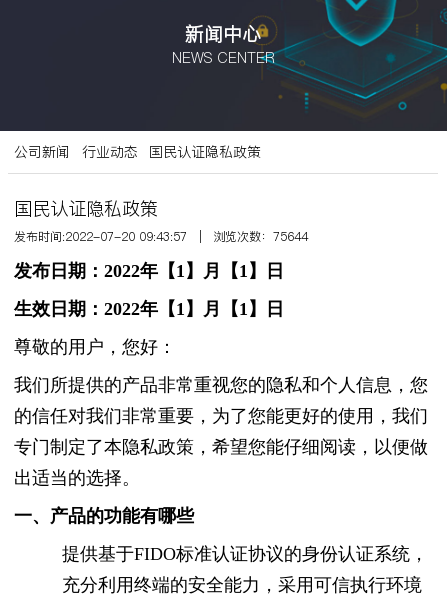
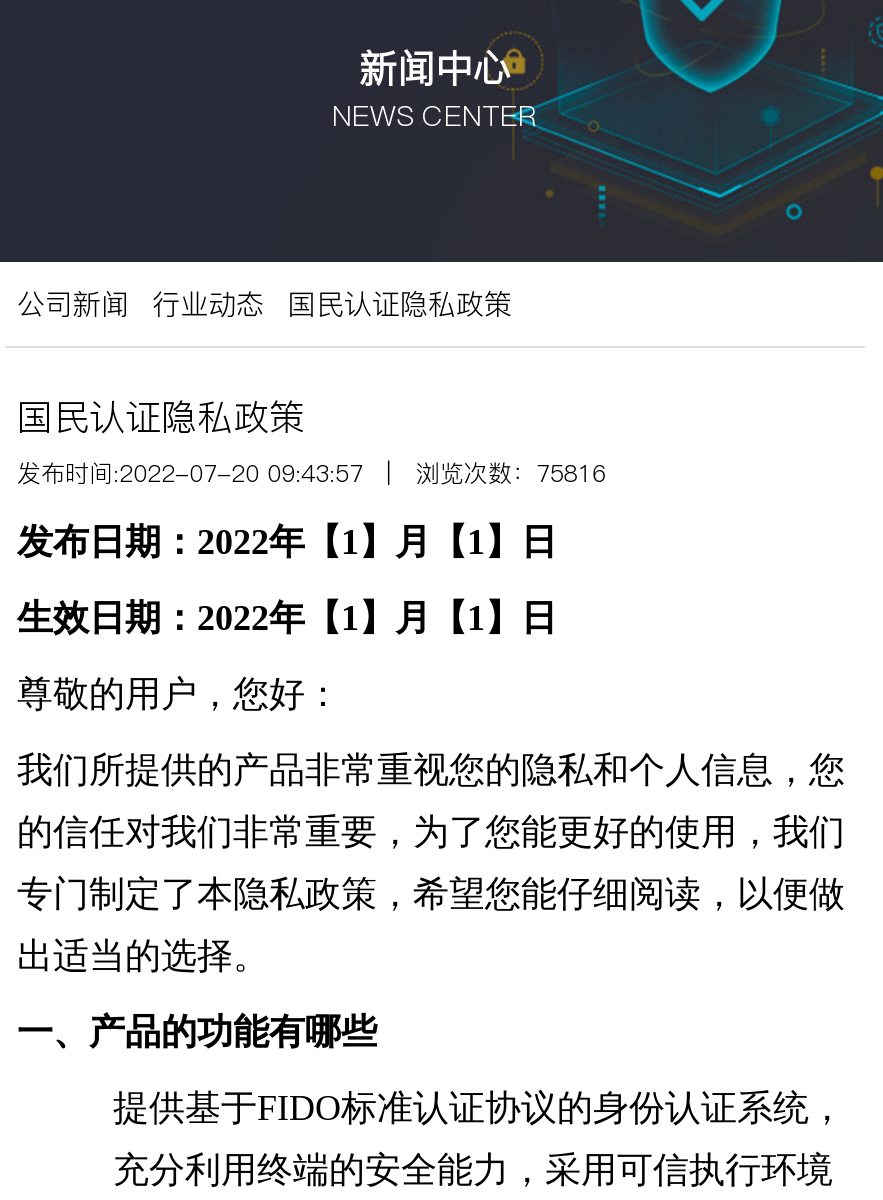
[213,231,308,243] 浏览次数：75644 -> [416,462,606,486] 浏览次数：75816

